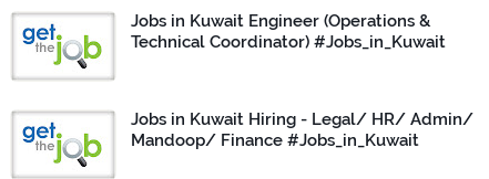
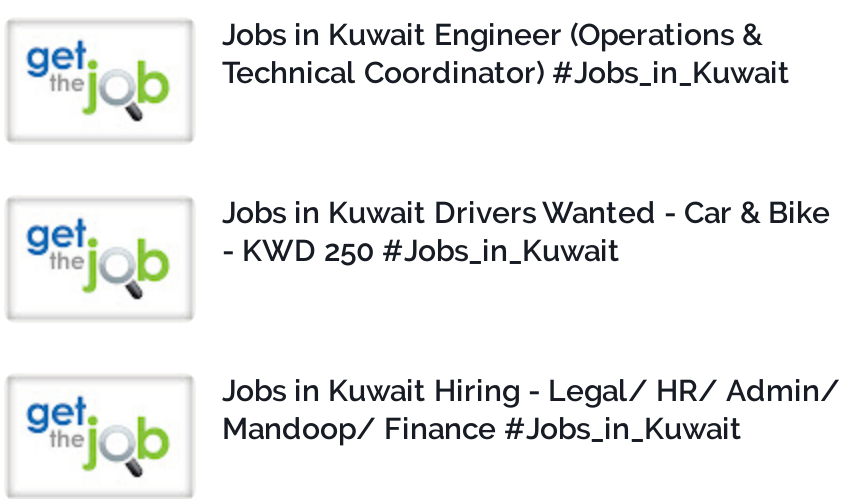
none -> [222,196,830,270] Jobs in Kuwait Drivers Wanted - Car & Bike | - KWD 250 #Jobs_in_Kuwait

